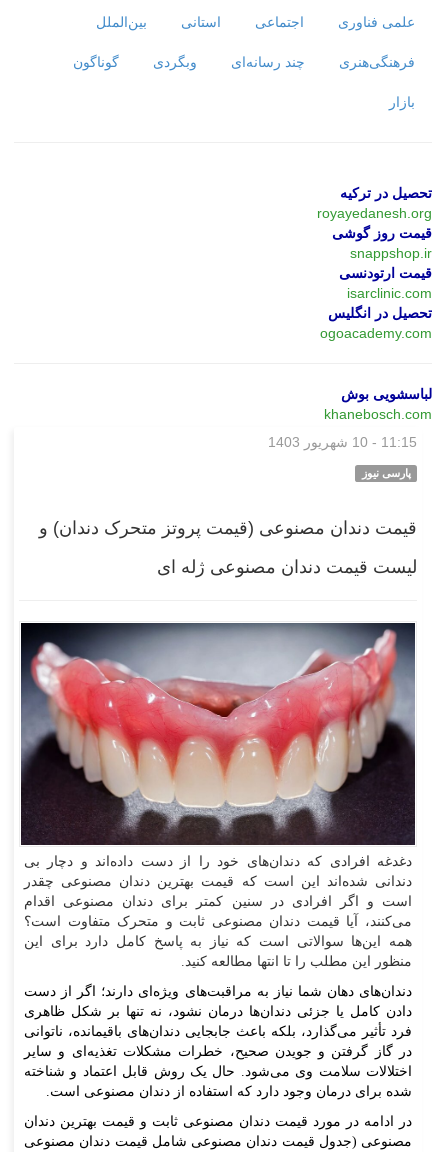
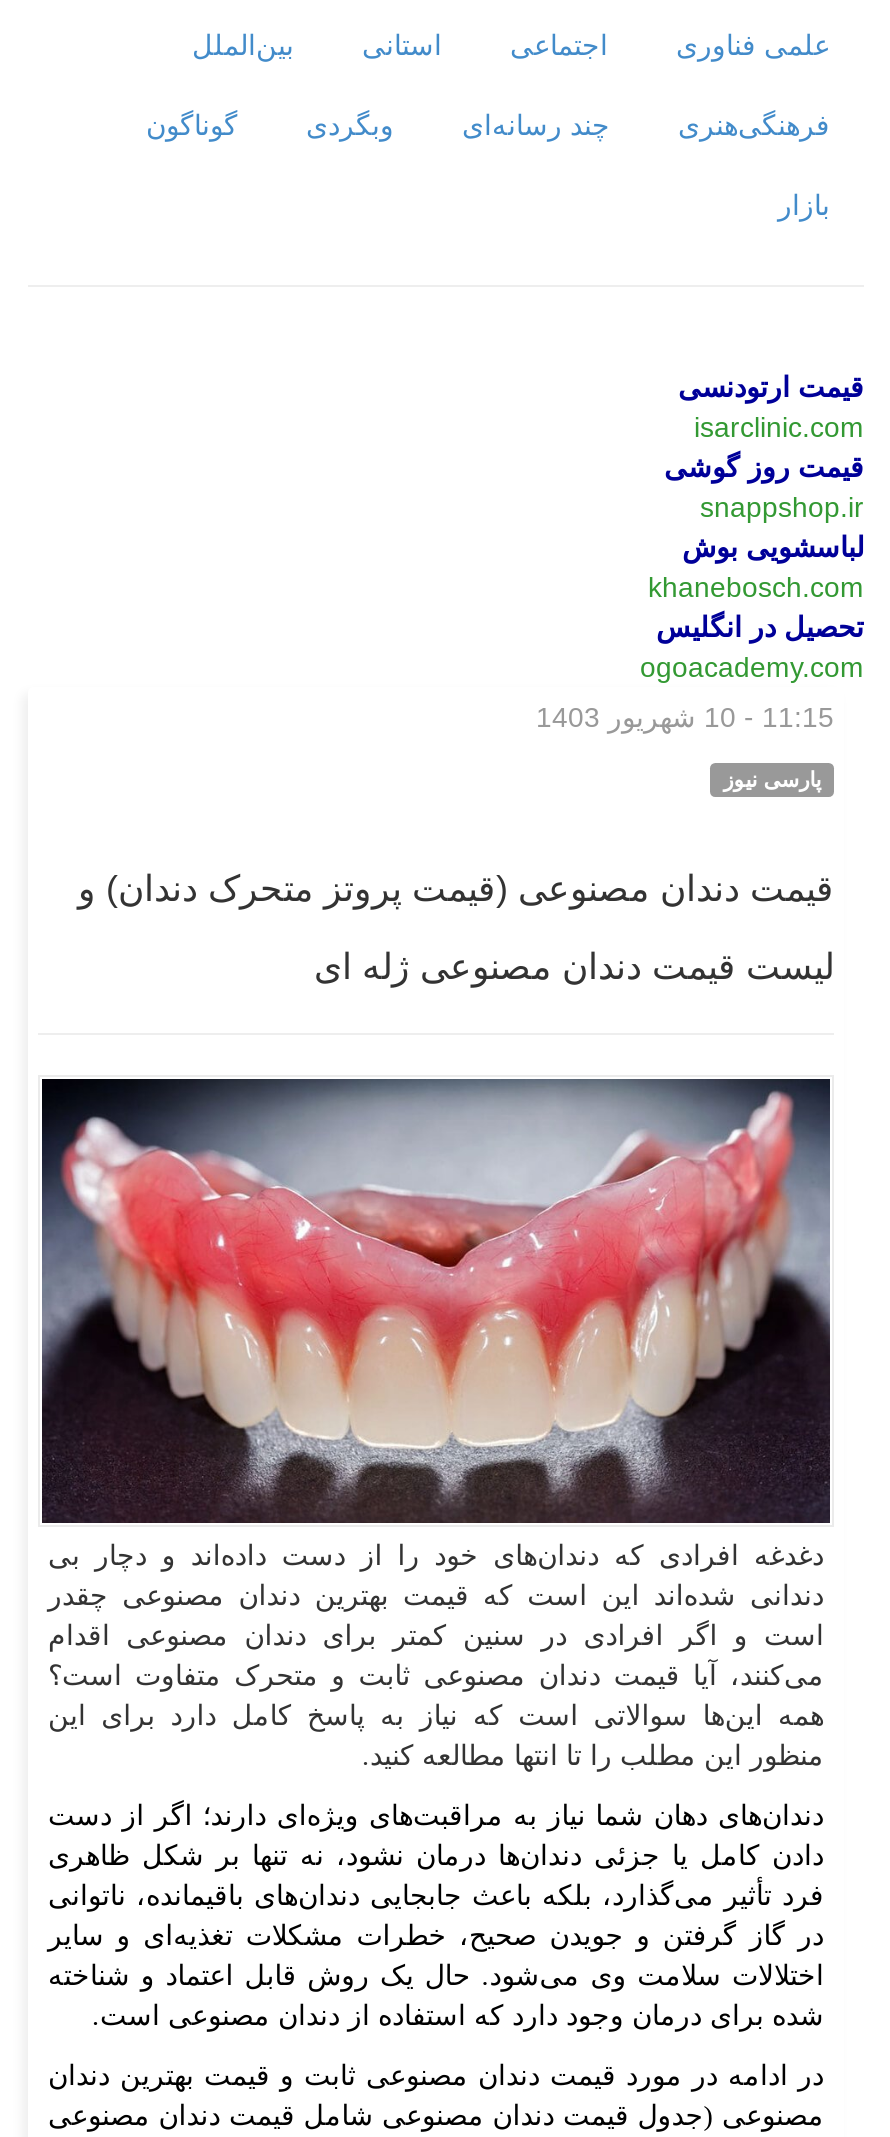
[317,185,432,221] تحصیل در ترکیه | royayedanesh.org -> none
moved [339,265,432,301] -> [678,371,864,443]: قیمت ارتودنسی | isarclinic.com
moved [324,386,432,422] -> [648,531,864,603]: لباسشویی بوش | khanebosch.com

